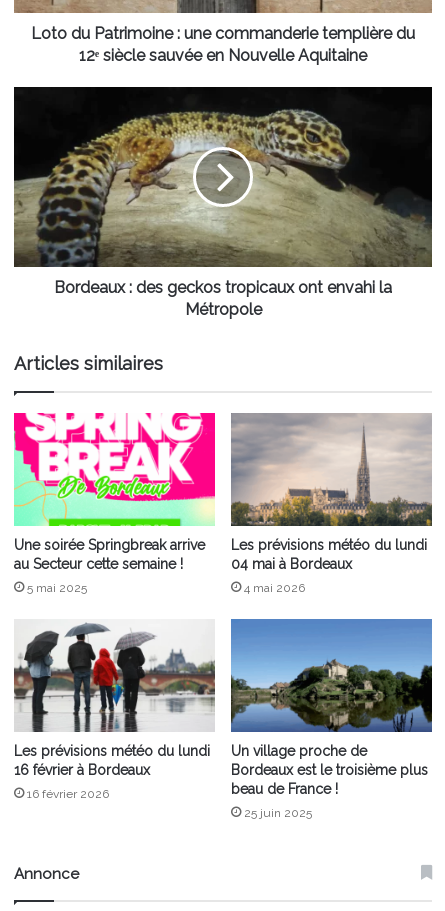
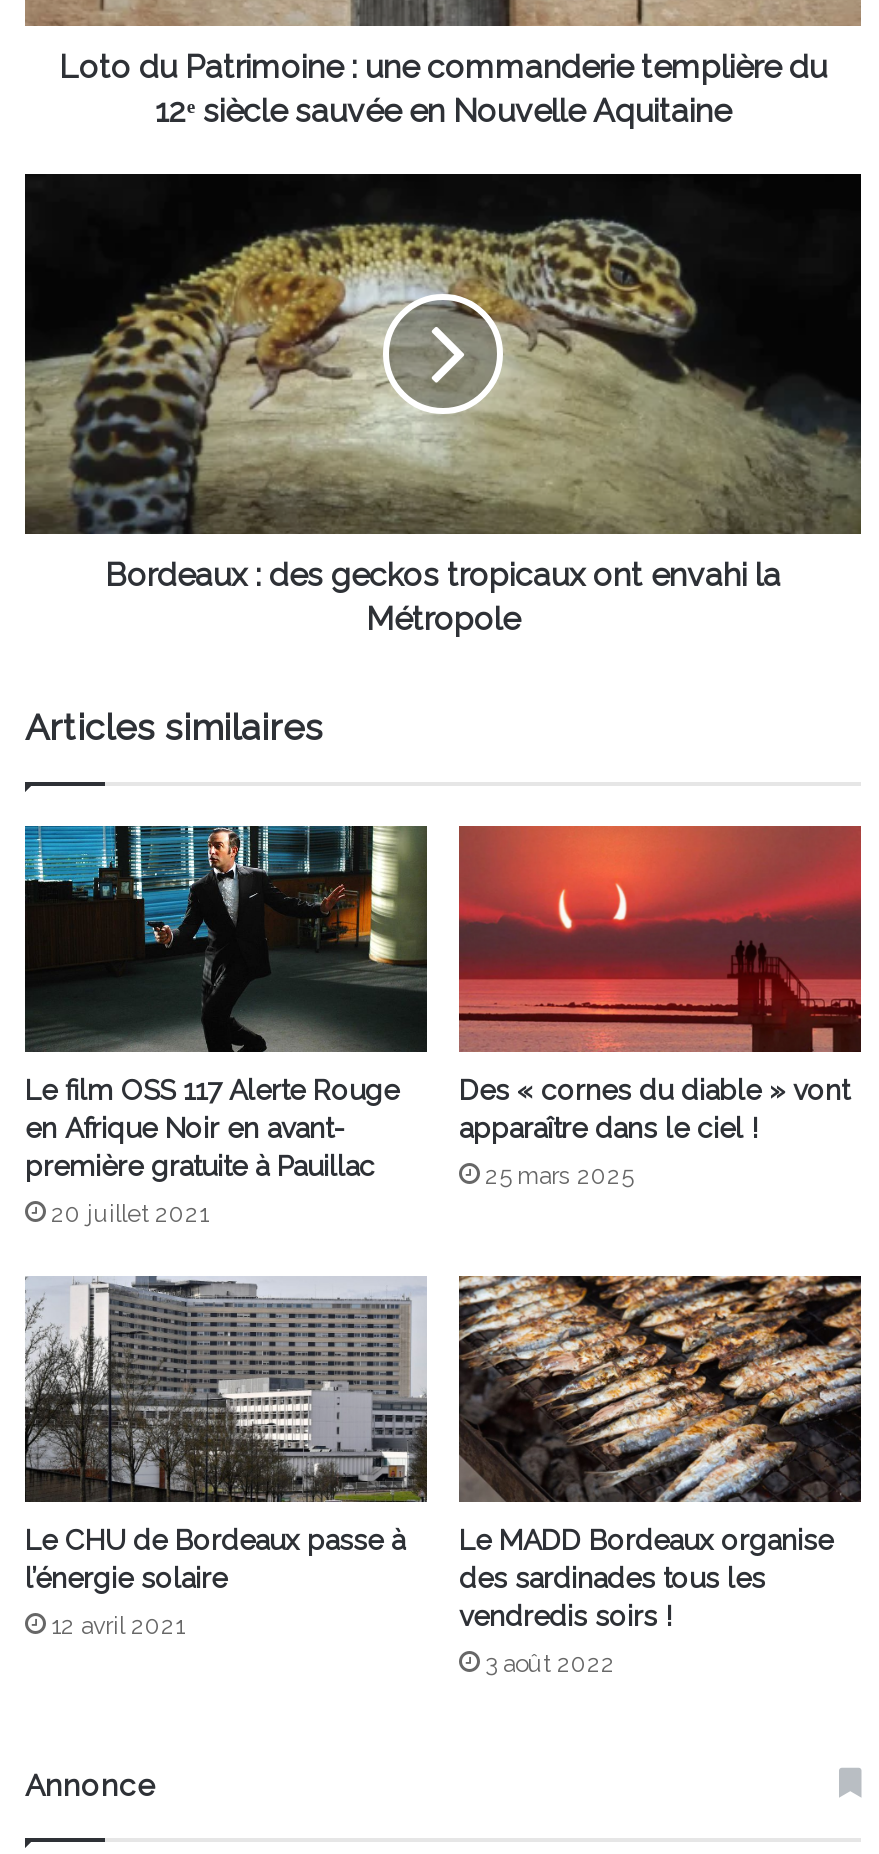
[13,412,216,572] [image] | Une soirée Springbreak arrive | au Secteur cette semaine ! -> [23,824,429,1182] [image] | Le film OSS 117 Alerte Rouge | en Afrique Noir en avant- | première gratuite à Pauillac
[231,413,432,572] [image] | Les prévisions météo du lundi | 04 mai à Bordeaux -> [457,824,863,1144] [image] | Des « cornes du diable » vont | apparaître dans le ciel !
[27,581,87,595] 5 mai 2025 -> [51,1200,209,1228] 20 juillet 2021
[244,581,305,595] 4 mai 2026 -> [485,1162,633,1190] 25 mars 2025
[14,622,215,778] [image] | Les prévisions météo du lundi | 16 février à Bordeaux -> [23,1274,429,1594] [image] | Le CHU de Bordeaux passe à | l’énergie solaire
[230,618,433,797] [image] | Un village proche de | Bordeaux est le troisième plus | beau de France ! -> [457,1274,863,1632] [image] | Le MADD Bordeaux organise | des sardinades tous les | vendredis soirs !
[27,787,109,801] 16 février 2026 -> [51,1612,185,1640] 12 avril 2021
[244,806,312,820] 25 juin 2025 -> [485,1650,615,1678] 3 août 2022

